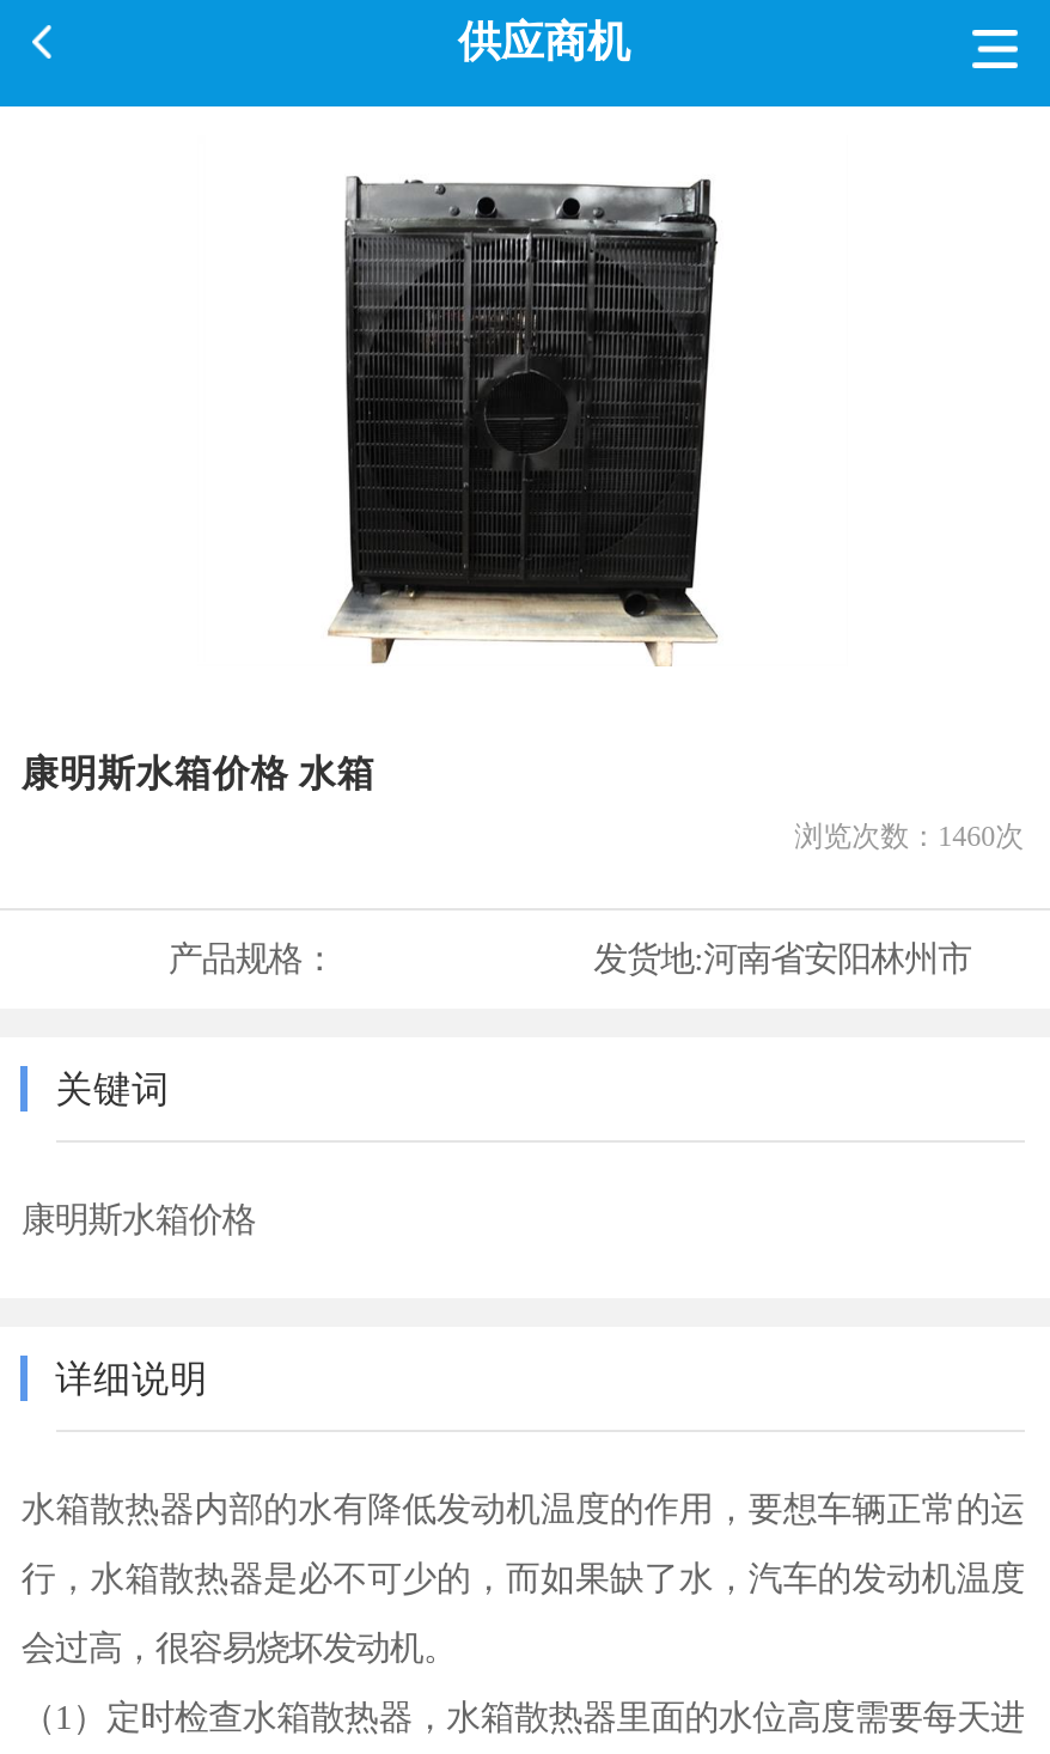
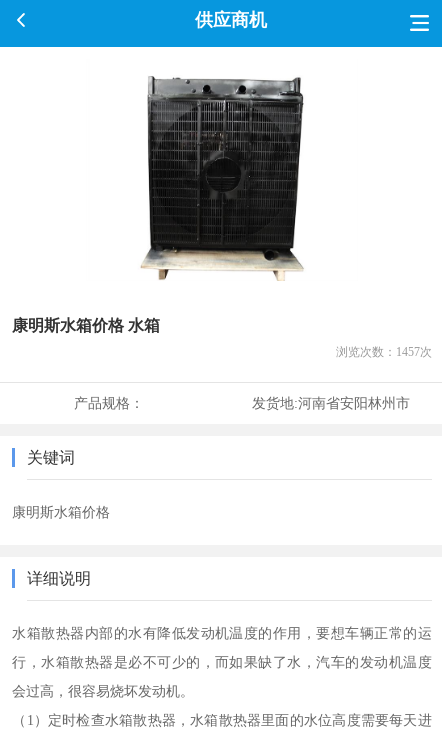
[795,819,1024,852] 浏览次数：1460次 -> [336,345,432,359] 浏览次数：1457次

